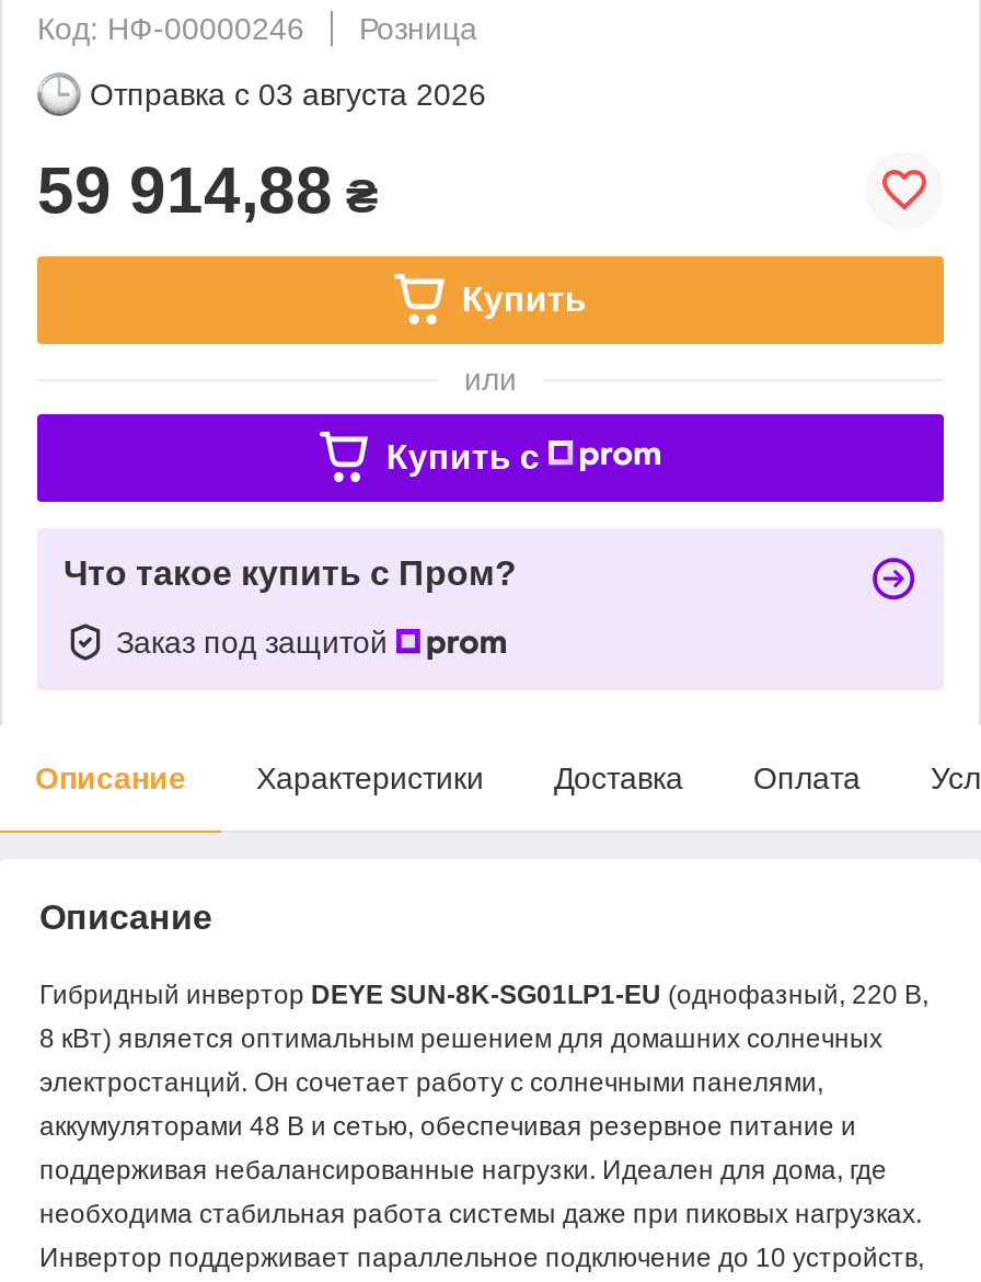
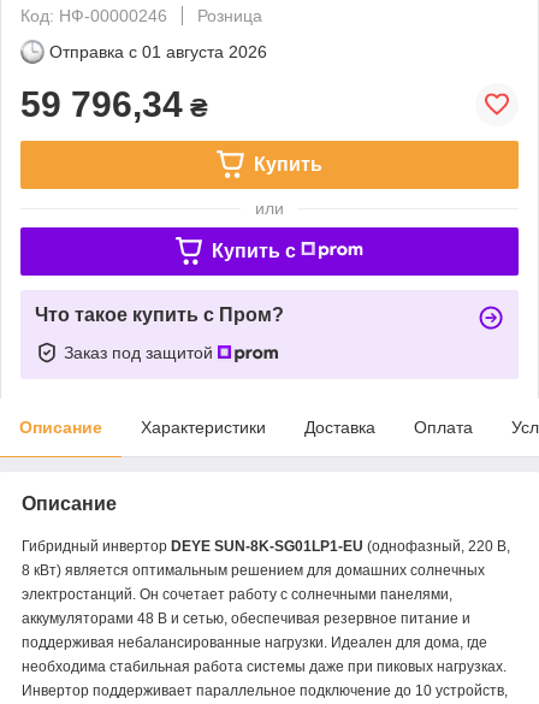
[90,76,486,111] Отправка с 03 августа 2026 -> [49,42,267,61] Отправка с 01 августа 2026
[37,153,379,225] 59 914,88 ₴ -> [20,84,208,124] 59 796,34 ₴

